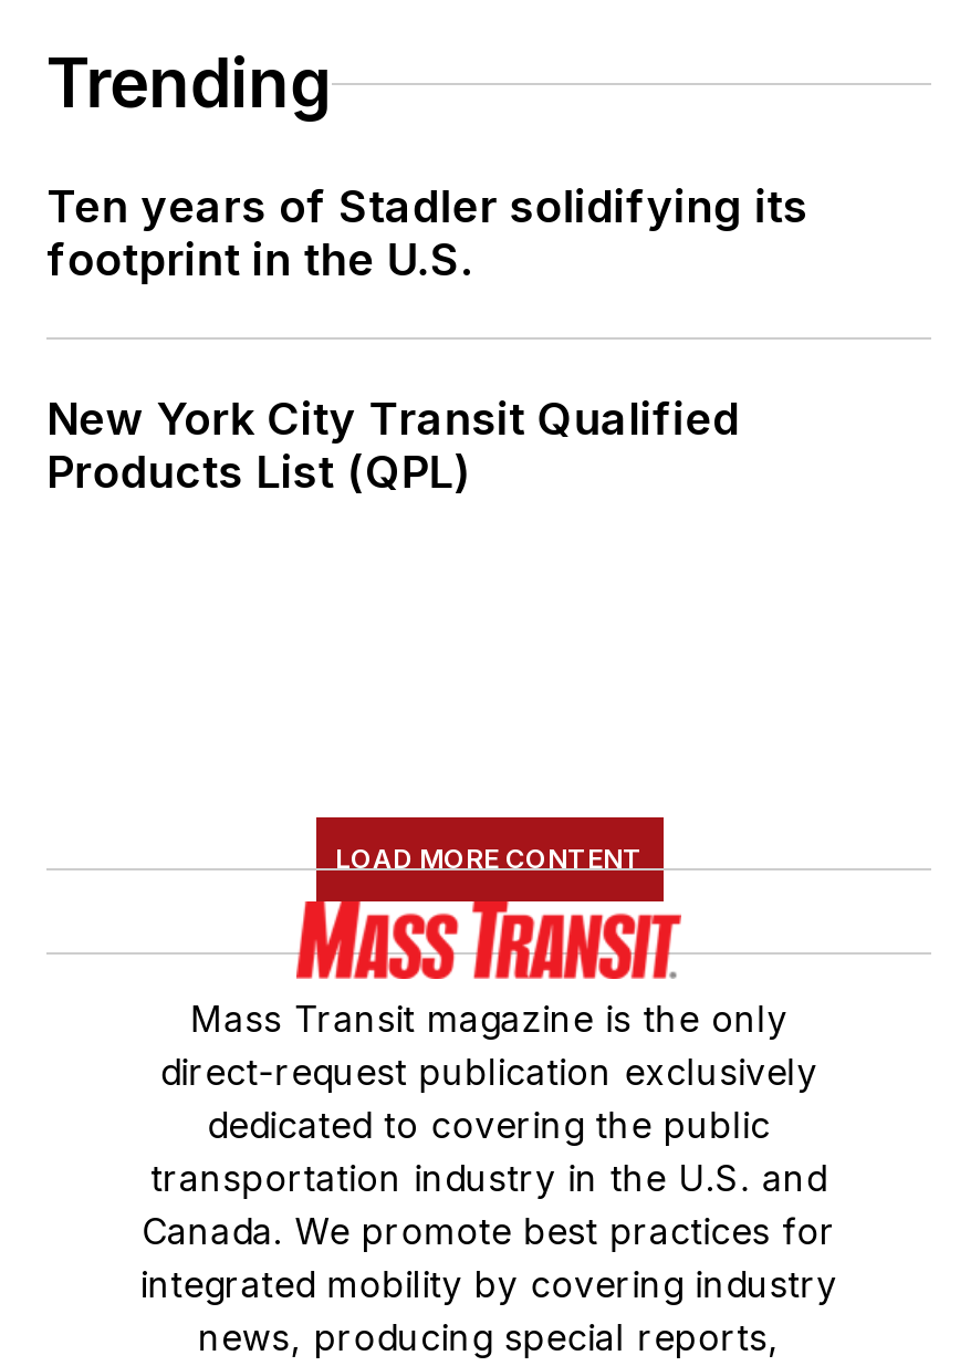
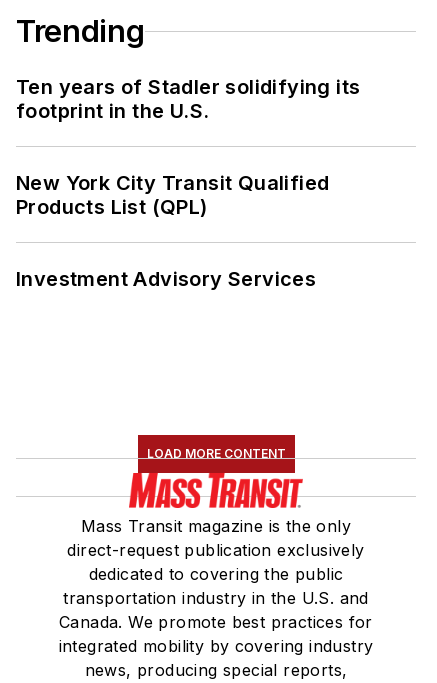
none -> [16,267,316,291] Investment Advisory Services

